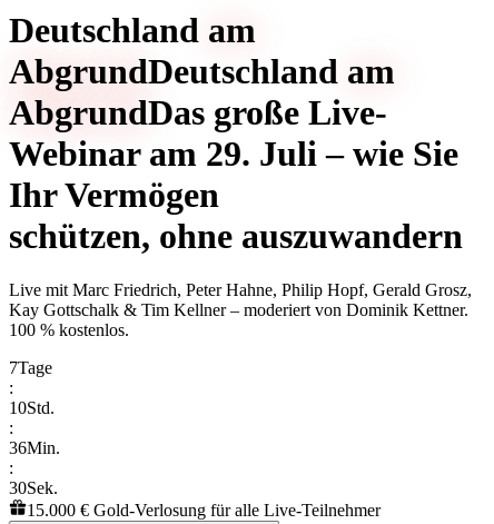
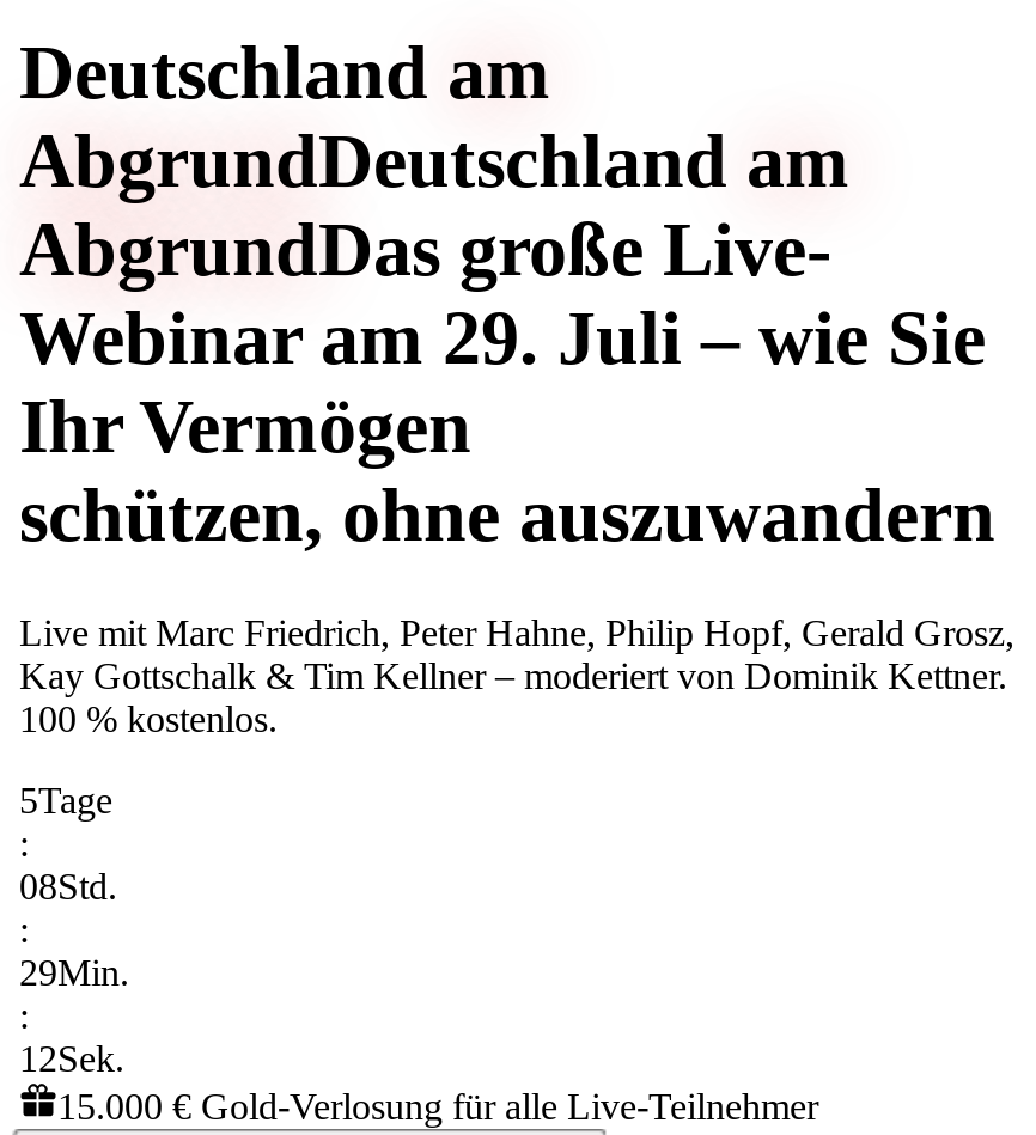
[9,359,52,378] 7Tage -> [19,780,112,820] 5Tage
[9,399,55,418] 10Std. -> [19,866,117,906] 08Std.
[9,439,60,458] 36Min. -> [19,952,129,992] 29Min.
[9,479,58,498] 30Sek. -> [19,1038,124,1079] 12Sek.

